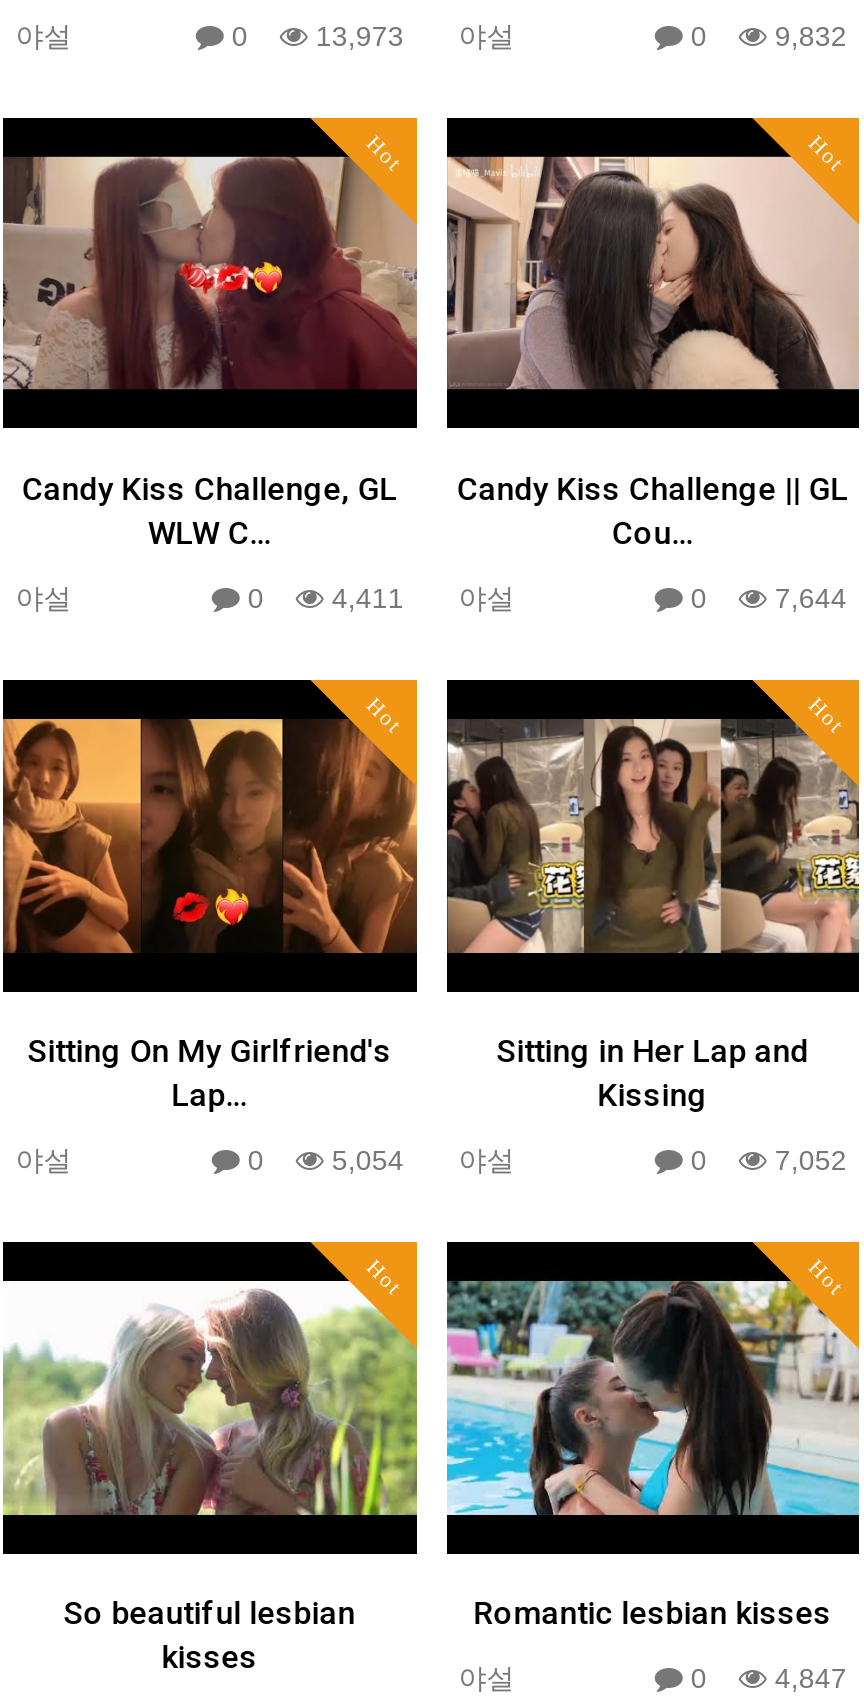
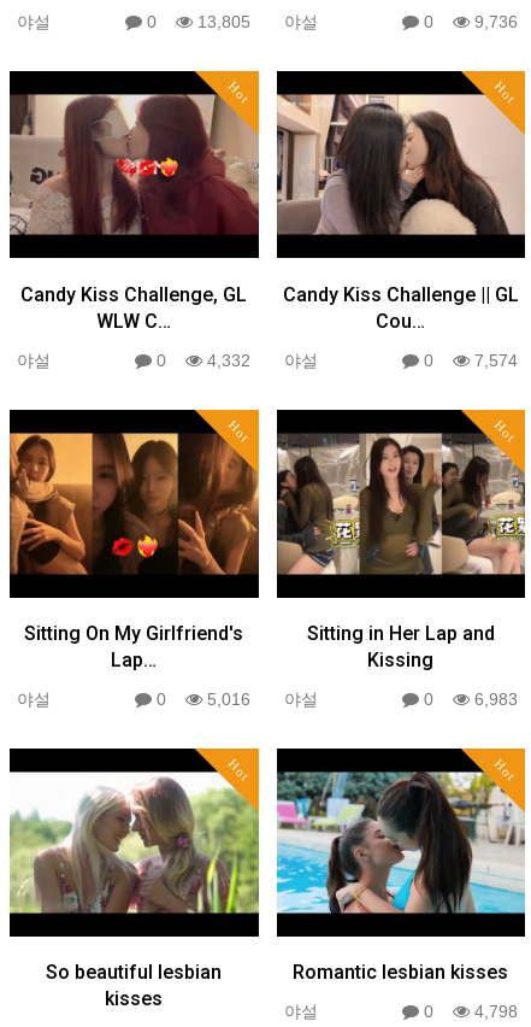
[224,20,514,52] 0 13,973 야설 -> [142,12,318,31] 0 13,805 야설
[683,20,847,52] 0 9,832 -> [419,12,518,31] 0 9,736
[240,582,514,614] 0 4,411 야설 -> [152,351,318,370] 0 4,332 야설
[683,582,847,614] 0 7,644 -> [419,351,518,370] 0 7,574
[240,1144,514,1176] 0 5,054 야설 -> [152,690,318,709] 0 5,016 야설
[683,1144,847,1176] 0 7,052 -> [419,690,518,709] 0 6,983
[683,1663,847,1695] 0 4,847 -> [419,1002,518,1021] 0 4,798

